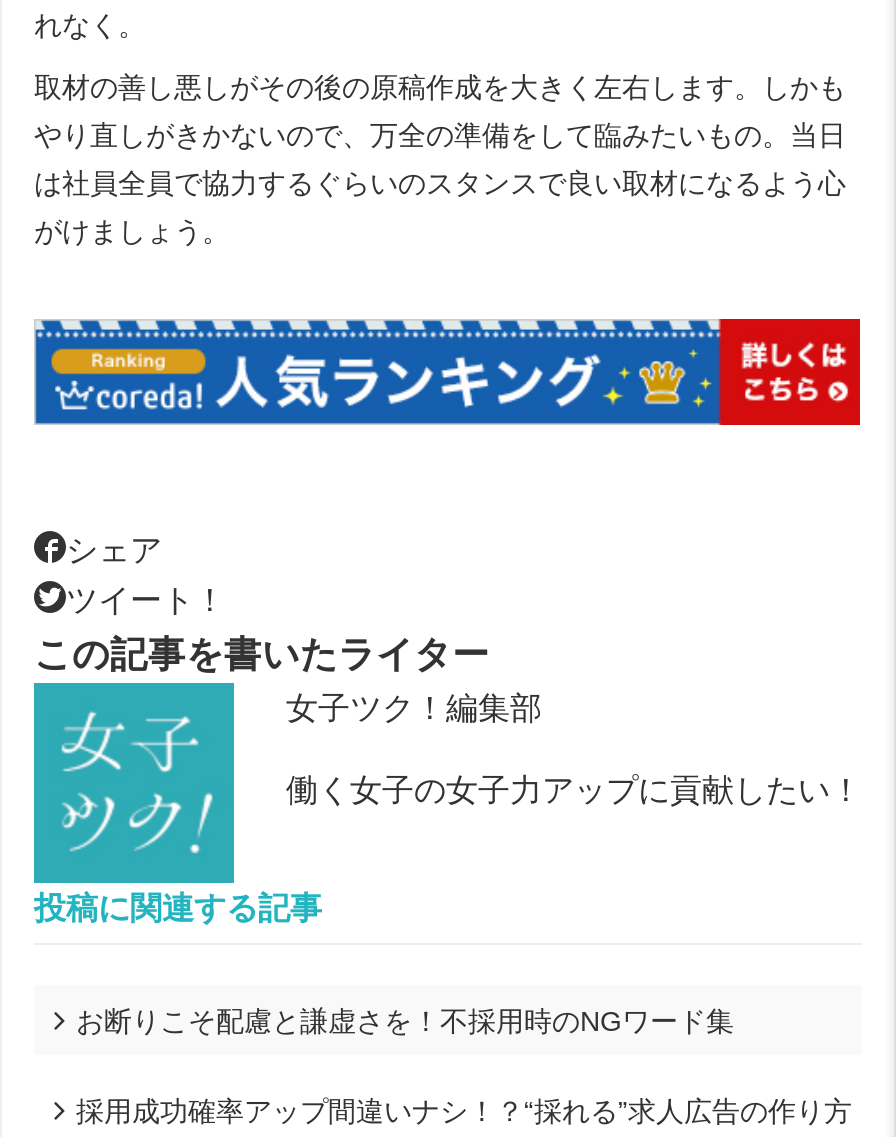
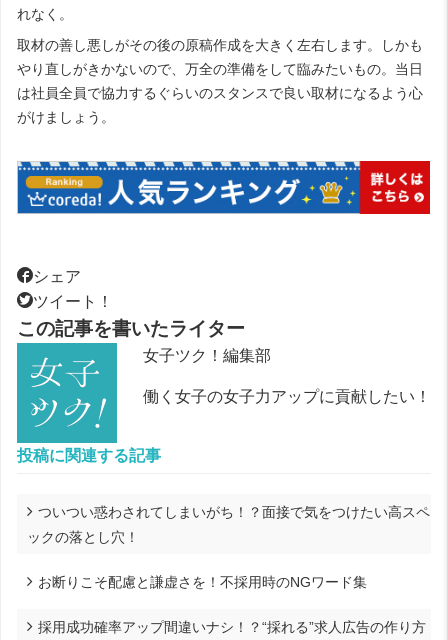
none -> [27,503,430,544] ついつい惑わされてしまいがち！？面接で気をつけたい高スペ | ックの落とし穴！

